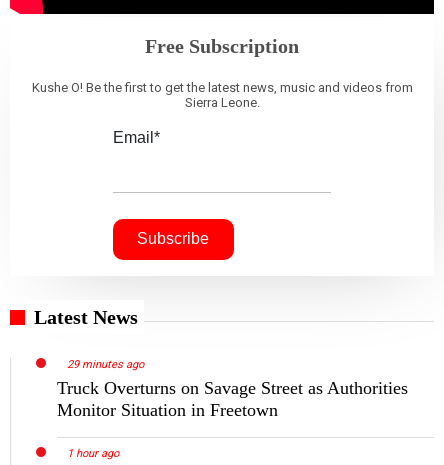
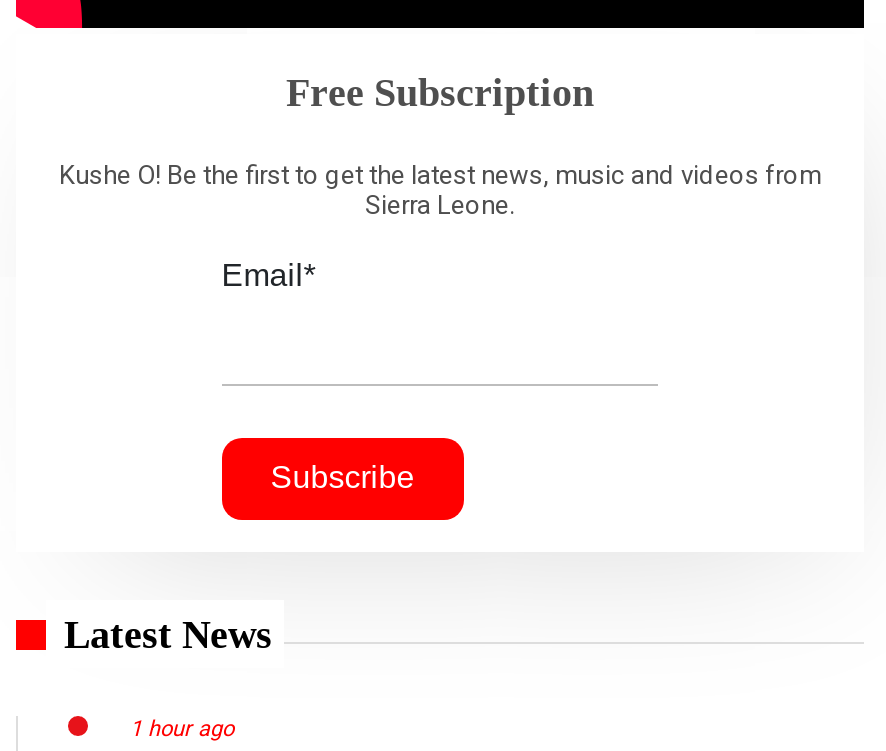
[57,358,408,420] 29 minutes ago | Truck Overturns on Savage Street as Authorities | Monitor Situation in Freetown -> none

